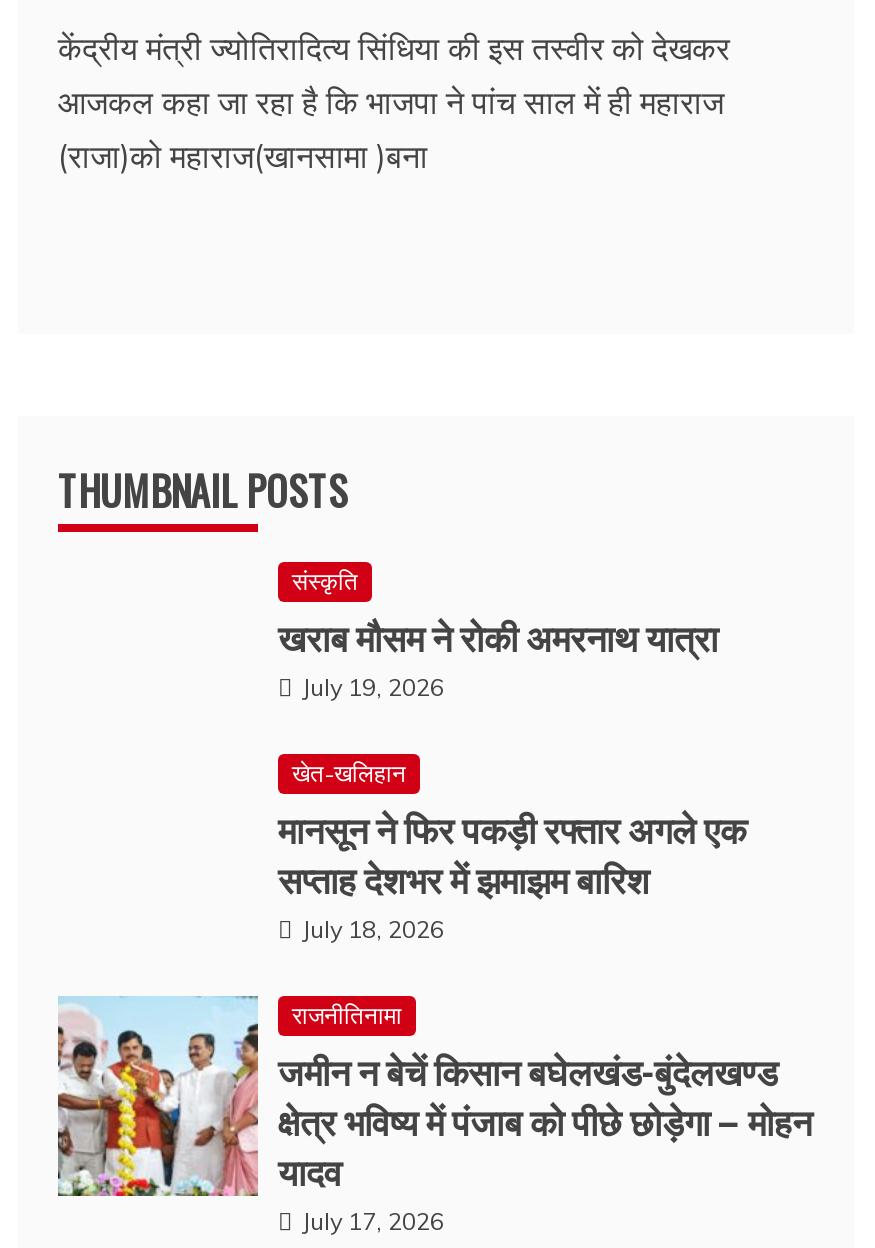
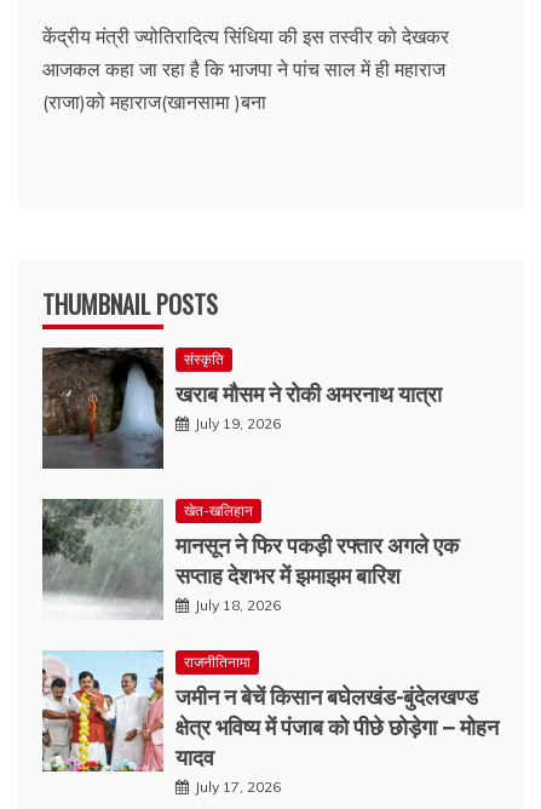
none -> [41,346,165,470] [image]
none -> [41,498,165,620] [image]

